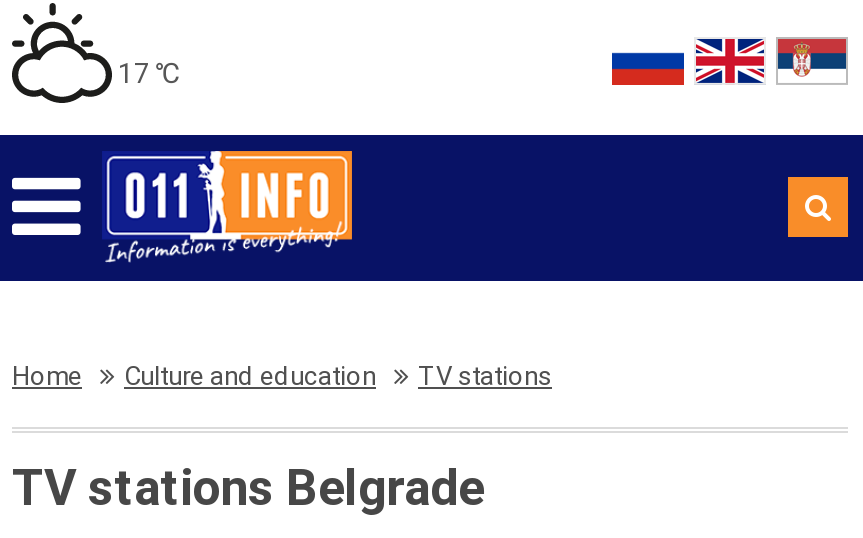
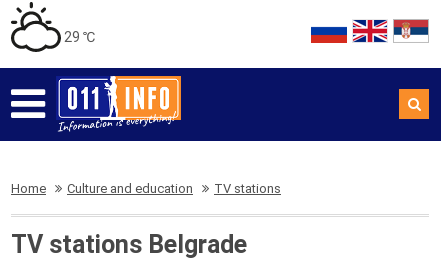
[112,57,180,89] 17 ℃ -> [61,29,95,45] 29 ℃

